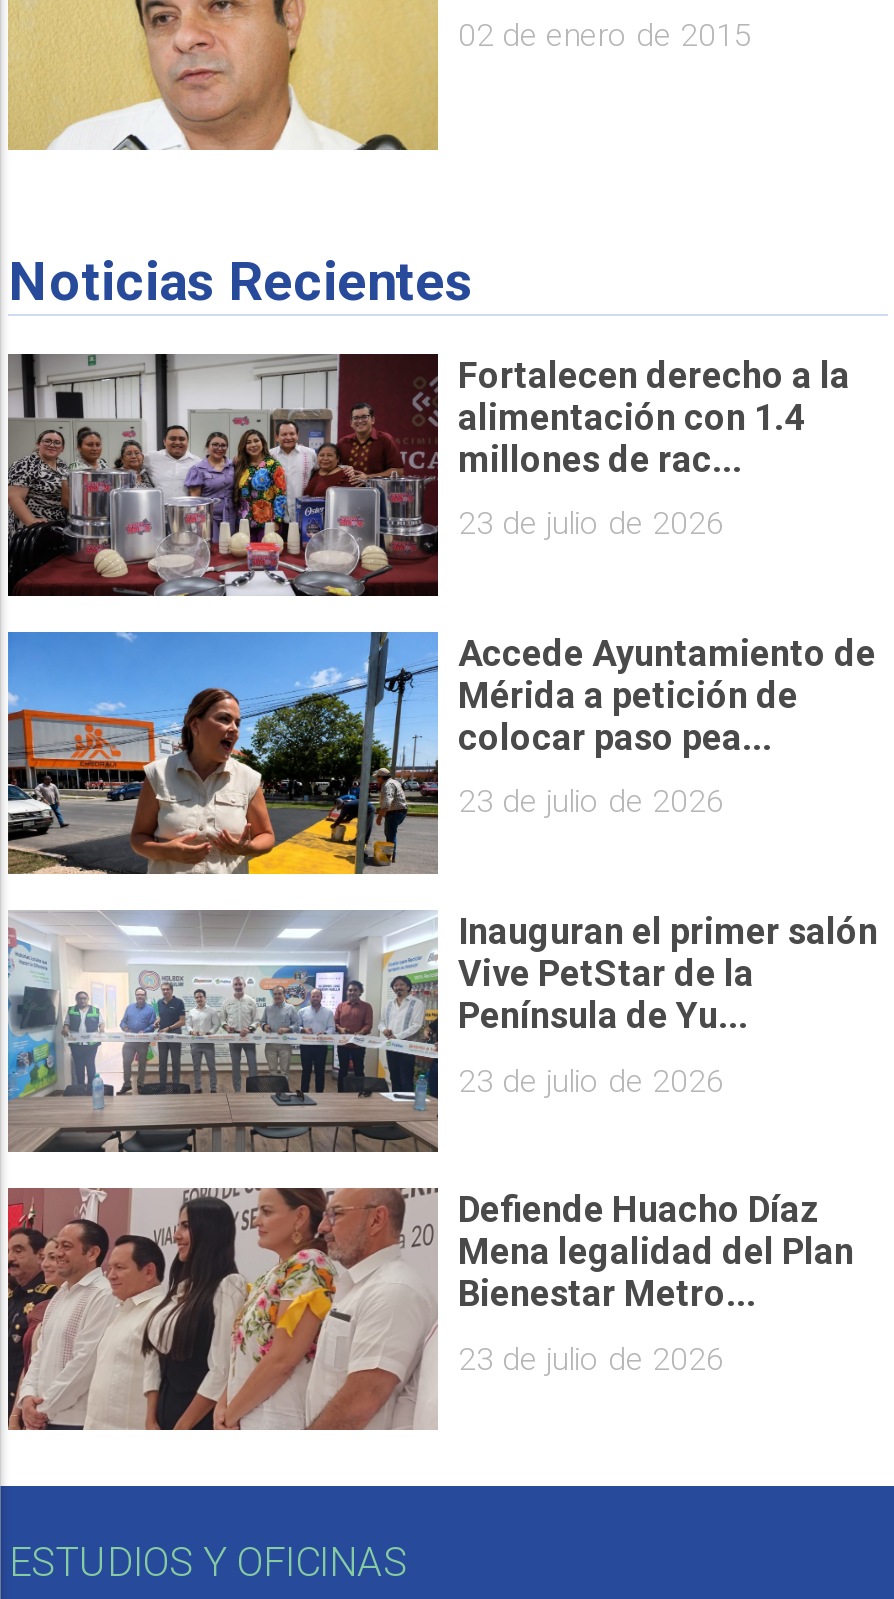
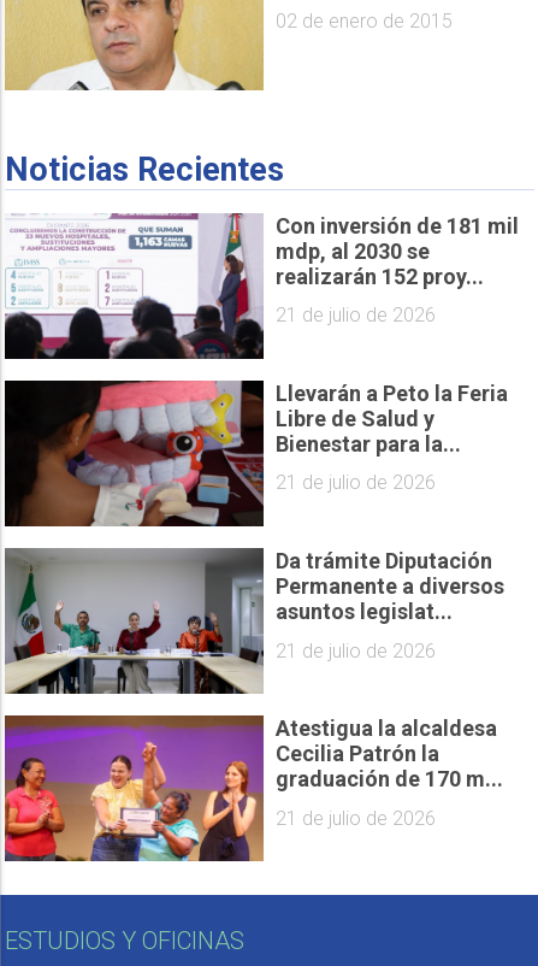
[6,352,850,598] [image] | Fortalecen derecho a la | alimentación con 1.4 | millones de rac... -> [5,212,519,360] [image] | Con inversión de 181 mil | mdp, al 2030 se | realizarán 152 proy...
[458,504,724,542] 23 de julio de 2026 -> [276,304,436,327] 21 de julio de 2026
[6,630,876,876] [image] | Accede Ayuntamiento de | Mérida a petición de | colocar paso pea... -> [4,379,508,528] [image] | Llevarán a Peto la Feria | Libre de Salud y | Bienestar para la...
[458,783,724,821] 23 de julio de 2026 -> [276,471,436,494] 21 de julio de 2026
[8,910,878,1154] [image] | Inauguran el primer salón | Vive PetStar de la | Península de Yu... -> [5,547,504,694] [image] | Da trámite Diputación | Permanente a diversos | asuntos legislat...
[458,1061,724,1099] 23 de julio de 2026 -> [276,639,436,662] 21 de julio de 2026
[6,1188,854,1432] [image] | Defiende Huacho Díaz | Mena legalidad del Plan | Bienestar Metro... -> [4,715,503,862] [image] | Atestigua la alcaldesa | Cecilia Patrón la | graduación de 170 m...
[458,1340,724,1378] 23 de julio de 2026 -> [276,807,436,830] 21 de julio de 2026

